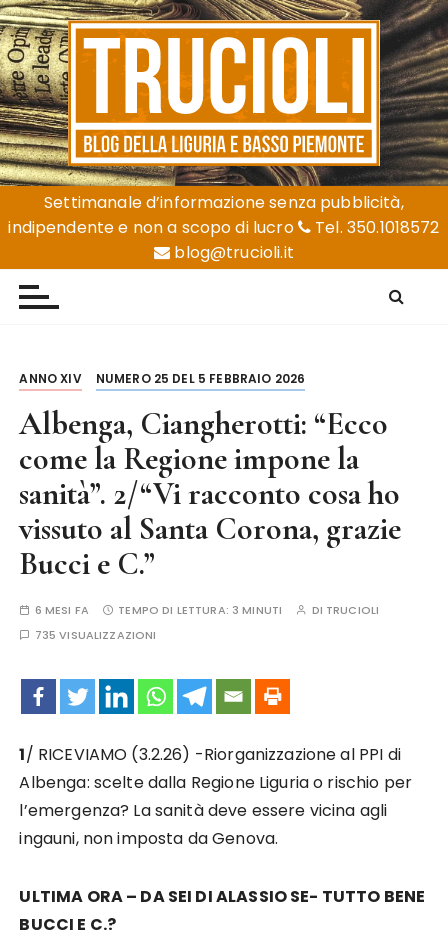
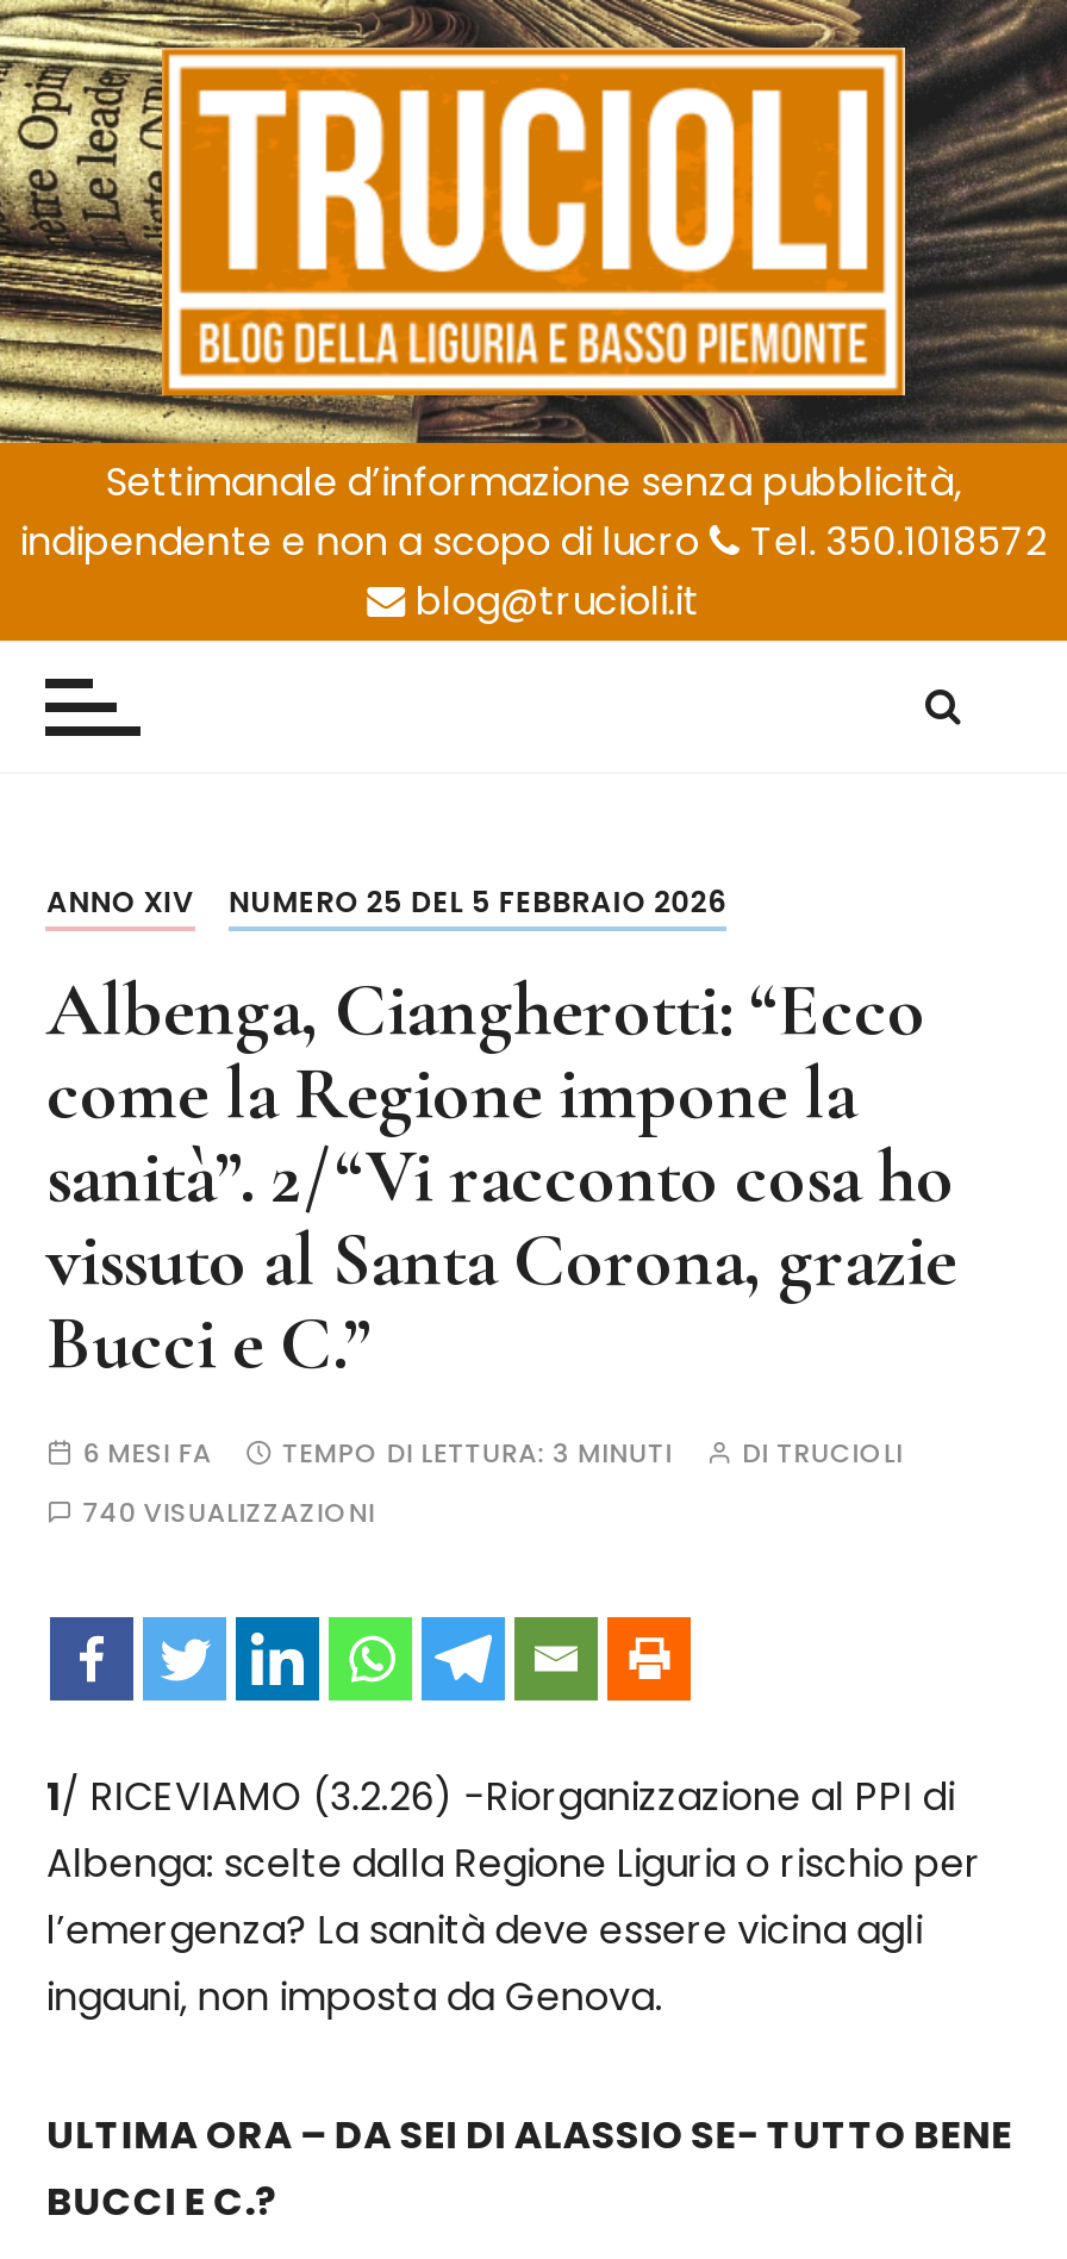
[35,627,156,643] 735 VISUALIZZAZIONI -> [82,1493,375,1531] 740 VISUALIZZAZIONI

